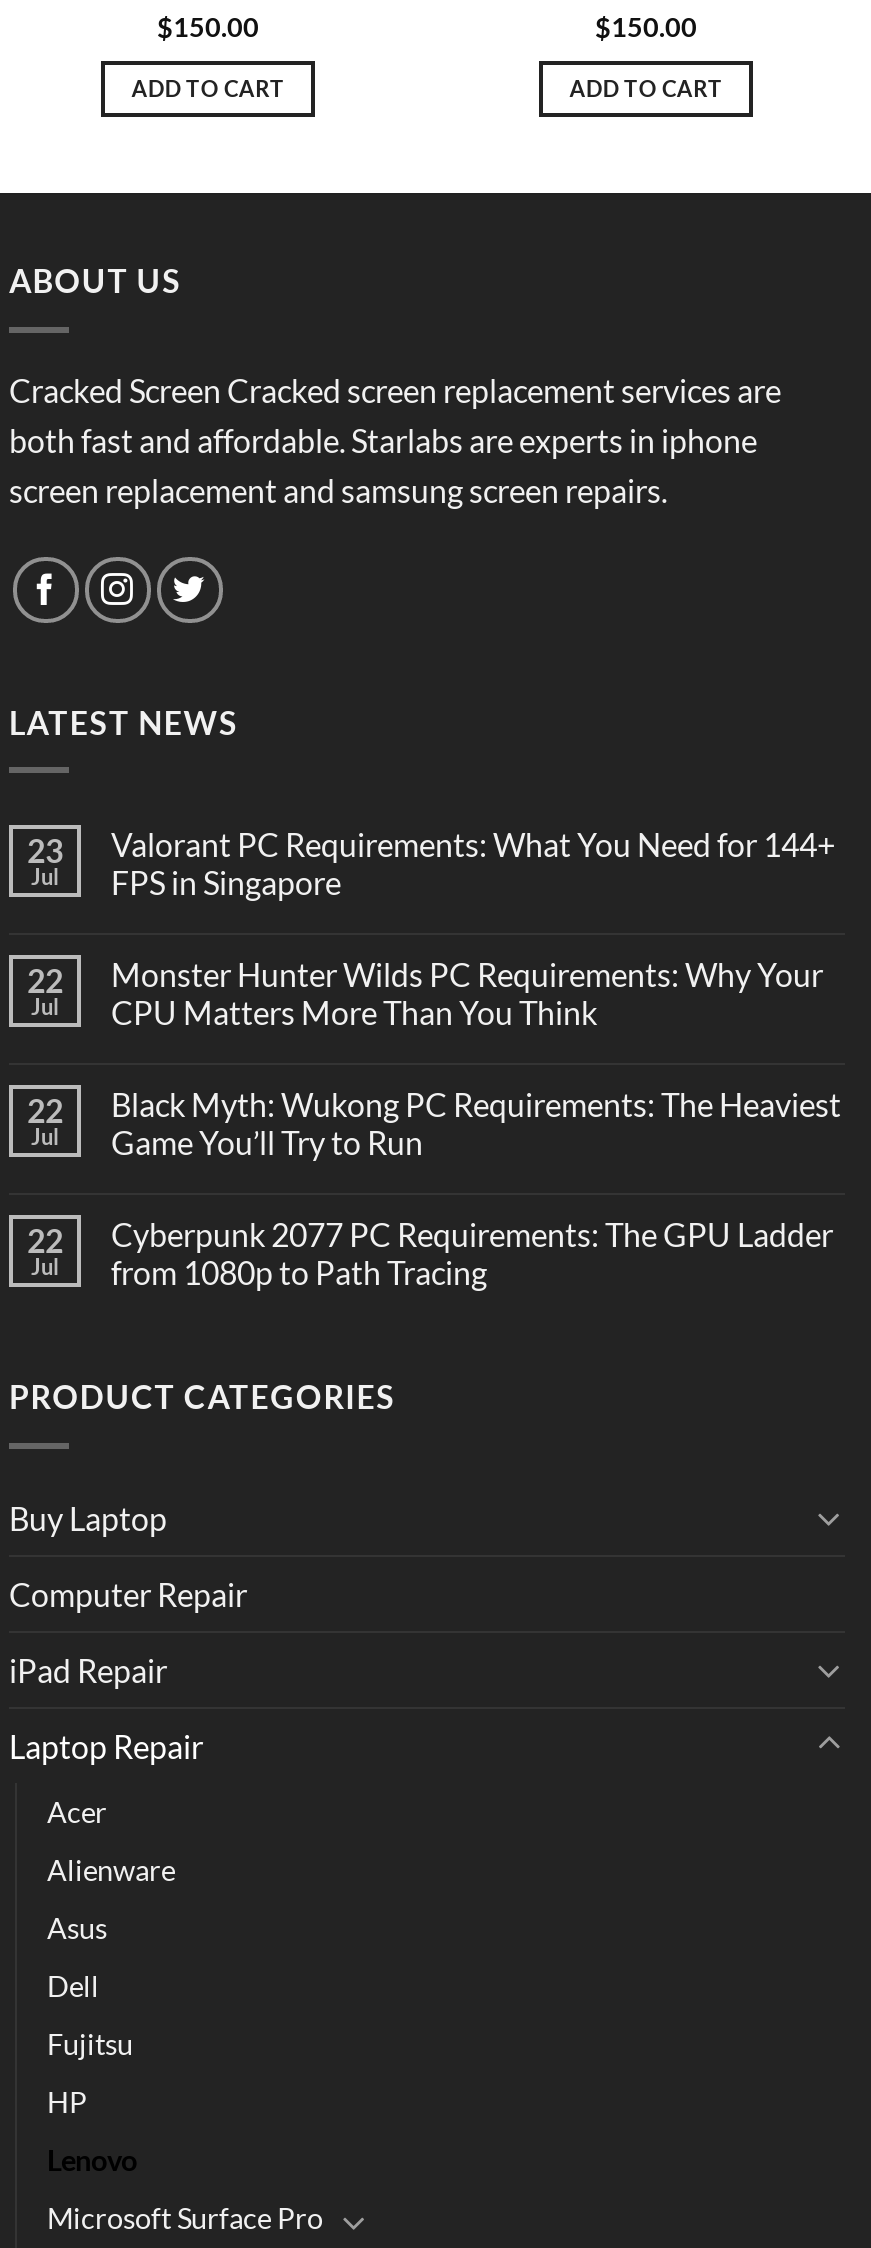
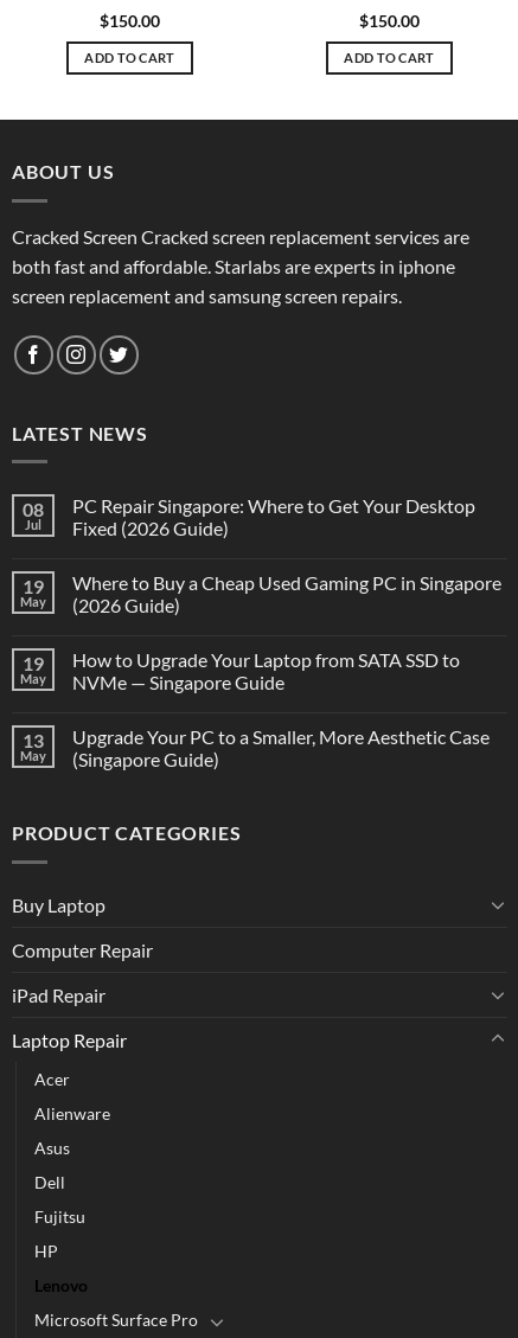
[27,831,63,869] 23 -> [23,498,44,521] 08
[111,825,835,901] Valorant PC Requirements: What You Need for 144+ | FPS in Singapore -> [72,494,475,539] PC Repair Singapore: Where to Get Your Desktop | Fixed (2026 Guide)
[27,961,63,1019] 22 | Jul -> [20,575,46,609] 19 | May
[111,955,823,1031] Monster Hunter Wilds PC Requirements: Why Your | CPU Matters More Than You Think -> [72,571,501,616] Where to Buy a Cheap Used Gaming PC in Singapore | (2026 Guide)
[27,1091,63,1149] 22 | Jul -> [20,652,46,686] 19 | May
[111,1085,841,1161] Black Myth: Wukong PC Requirements: The Heaviest | Game You’ll Try to Run -> [72,648,460,694] How to Upgrade Your Laptop from SATA SSD to | NVMe — Singapore Guide
[27,1221,63,1279] 22 | Jul -> [20,729,46,763] 13 | May
[111,1215,833,1291] Cyberpunk 2077 PC Requirements: The GPU Ladder | from 1080p to Path Tracing -> [72,726,490,771] Upgrade Your PC to a Smaller, More Aesthetic Case | (Singapore Guide)

